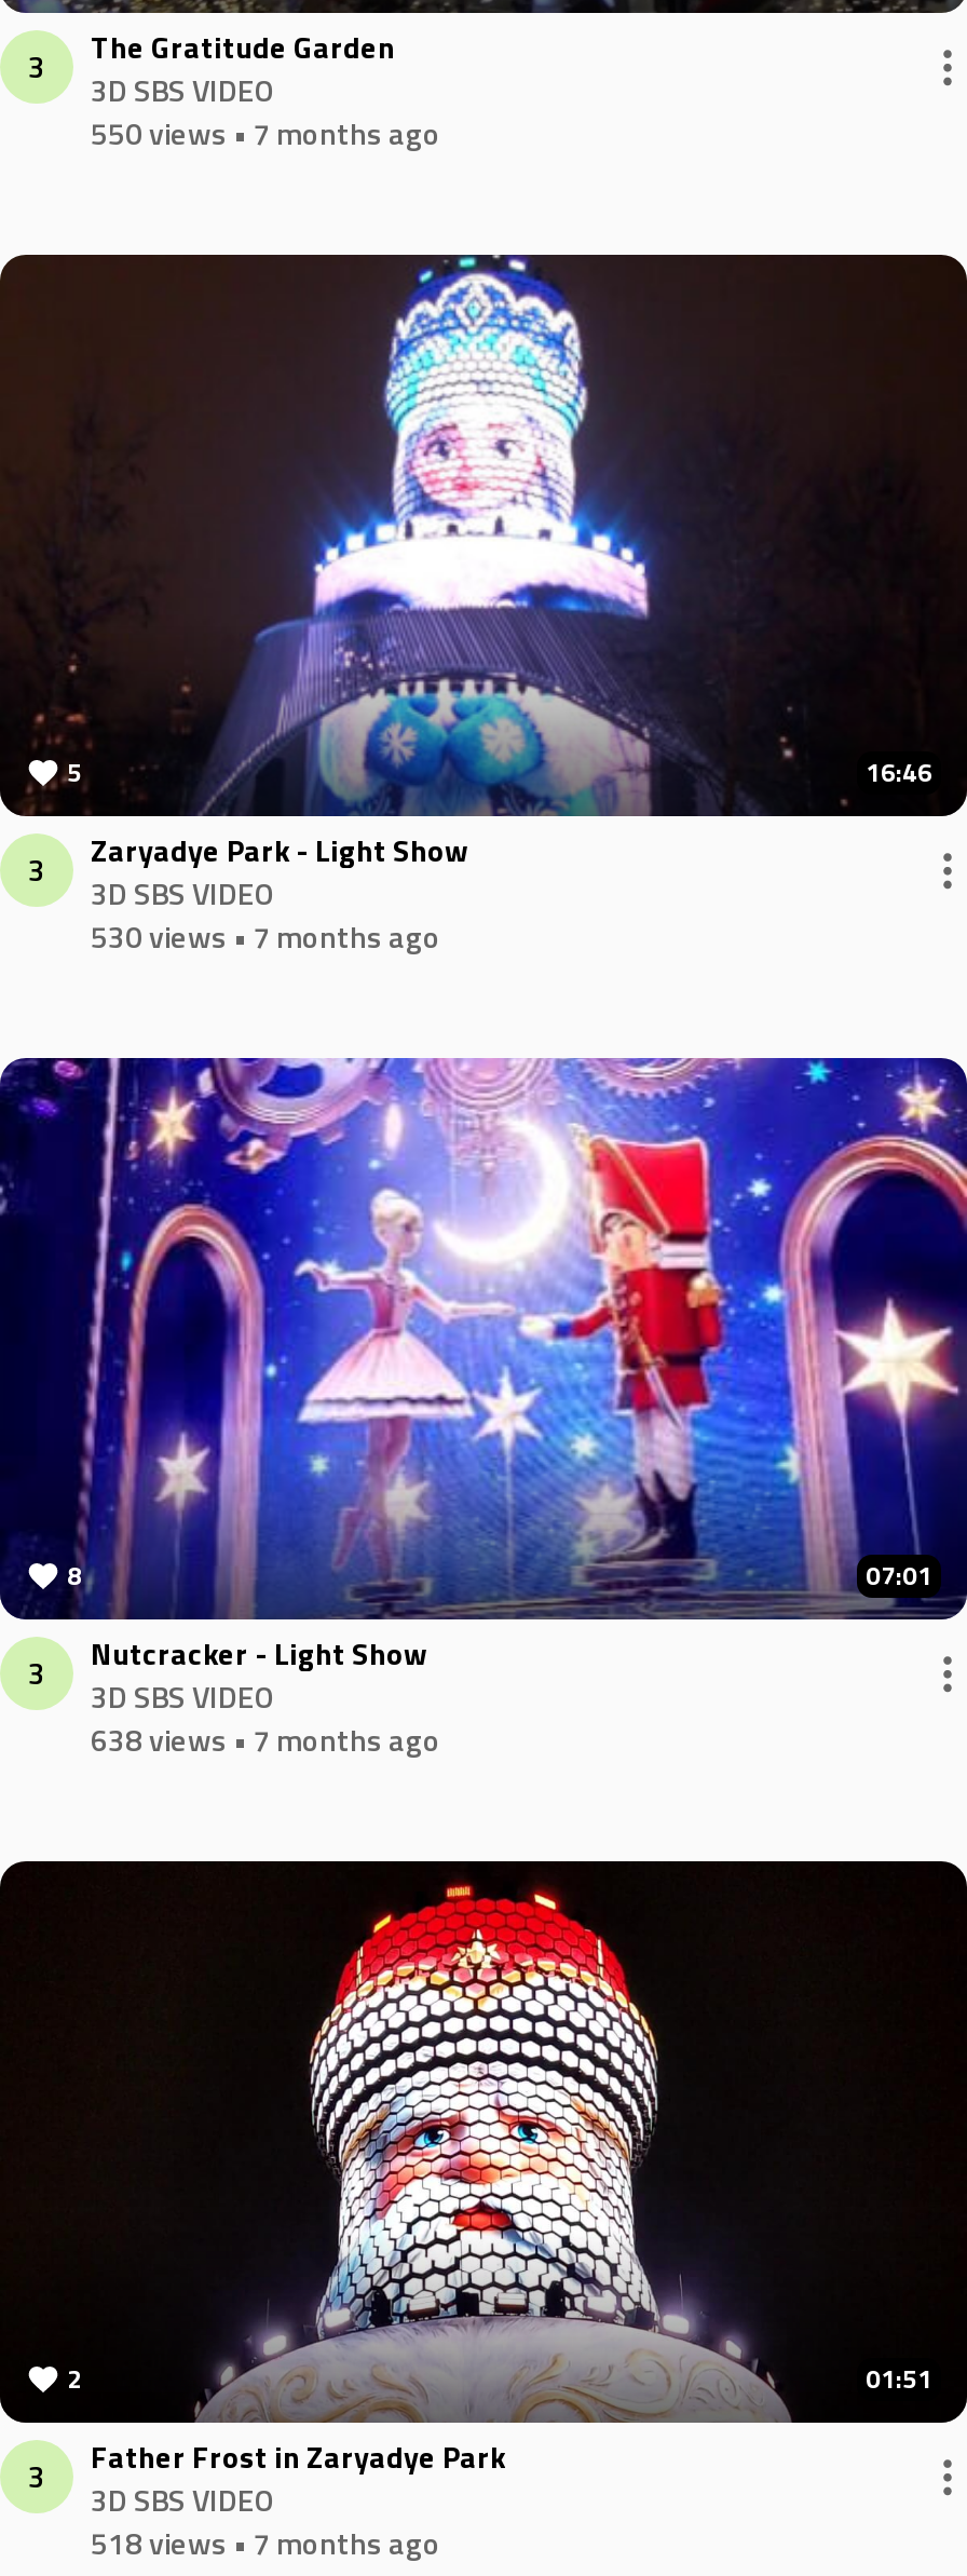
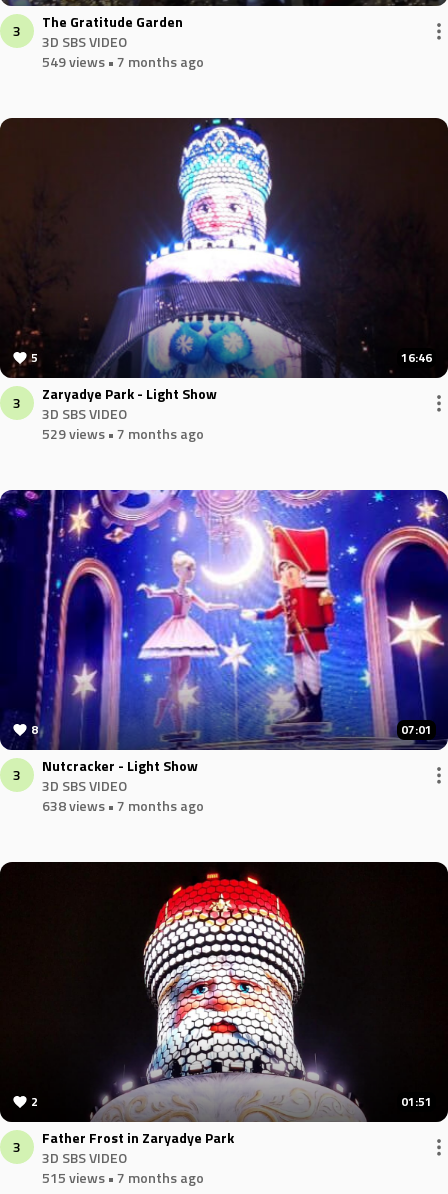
[91,111,440,156] 550 views • 7 months ago -> [42,51,204,72] 549 views • 7 months ago
[91,914,440,959] 530 views • 7 months ago -> [42,423,204,444] 529 views • 7 months ago
[91,2520,440,2565] 518 views • 7 months ago -> [42,1167,204,1188] 515 views • 7 months ago

